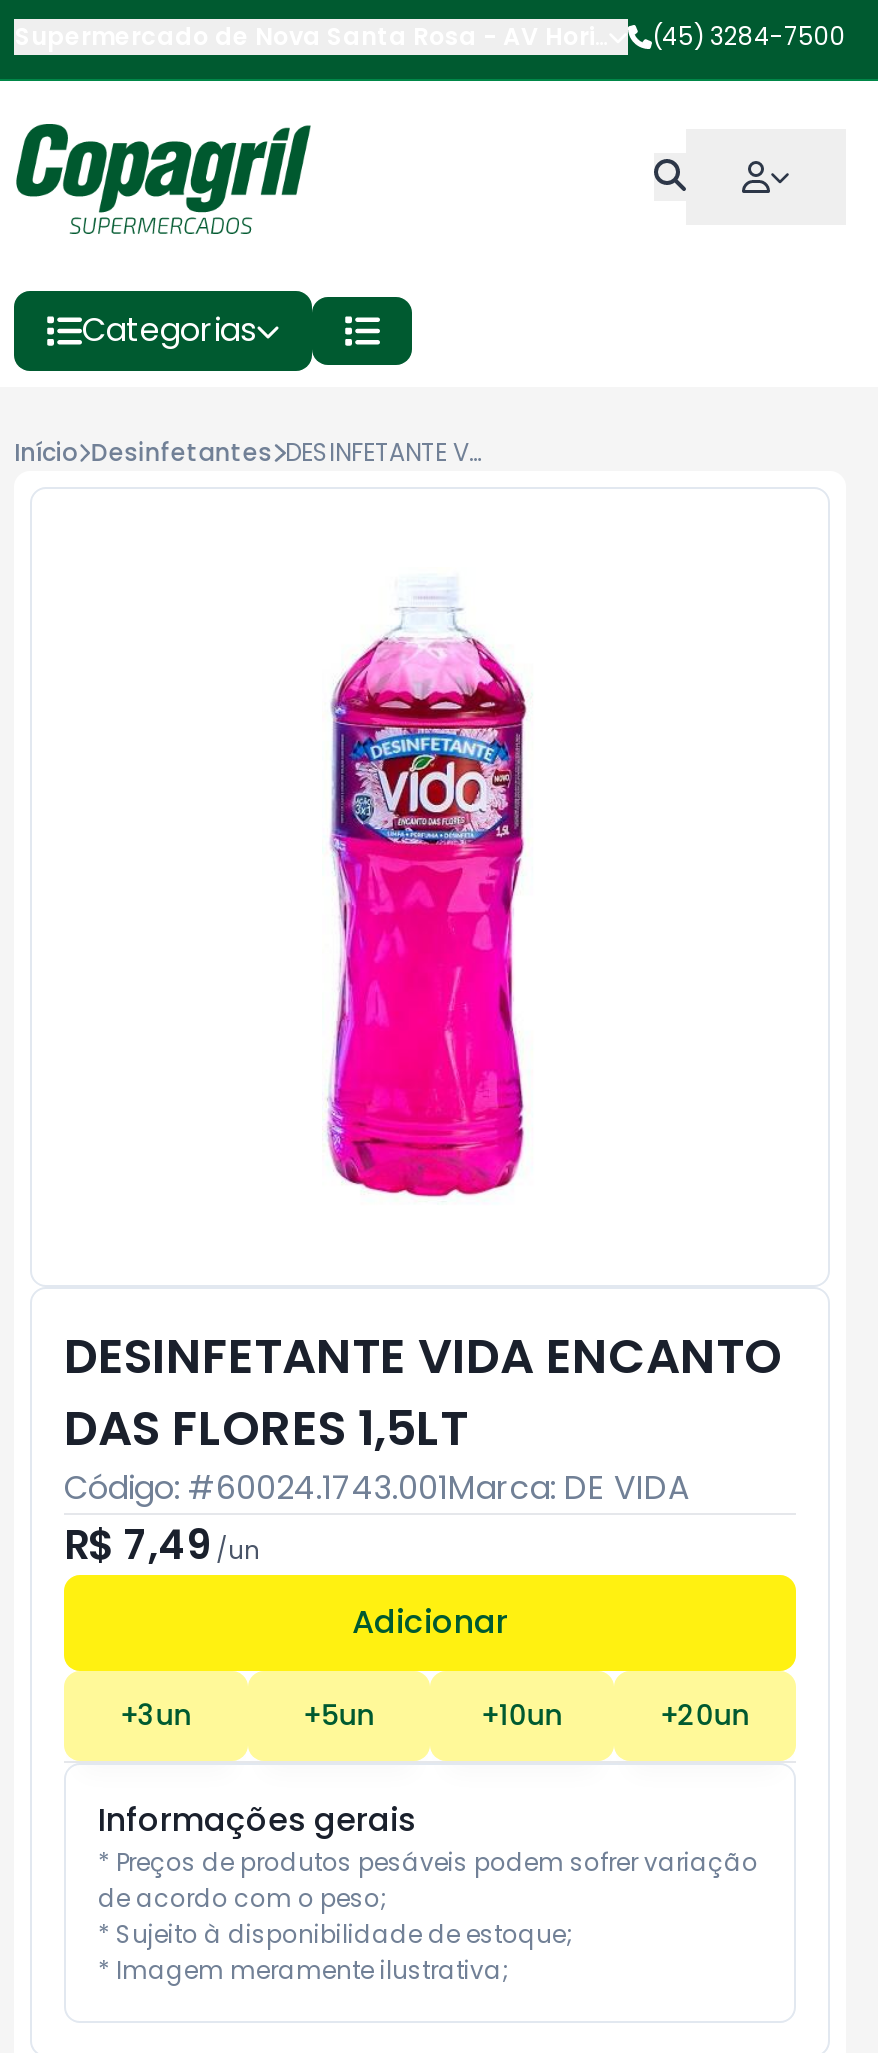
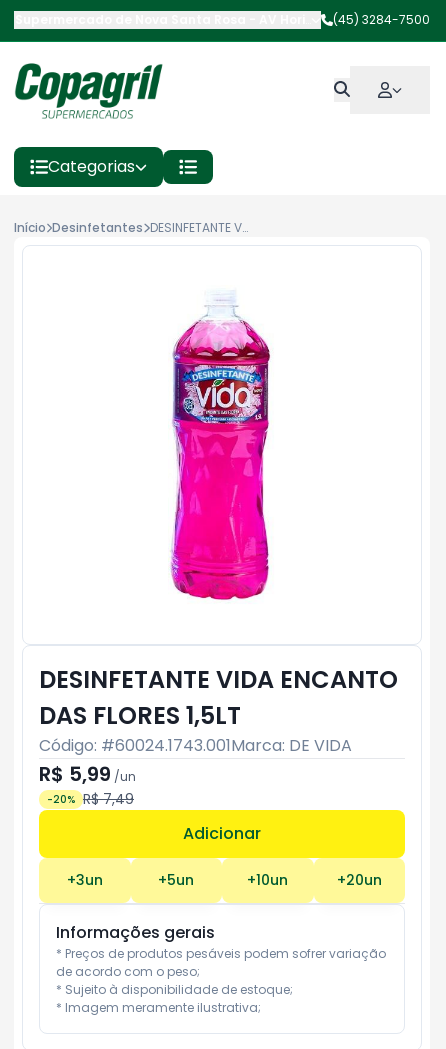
[64,1517,260,1573] R$ 7,49/un -> [39,760,136,809] R$ 5,99 / un | -20% R$ 7,49

